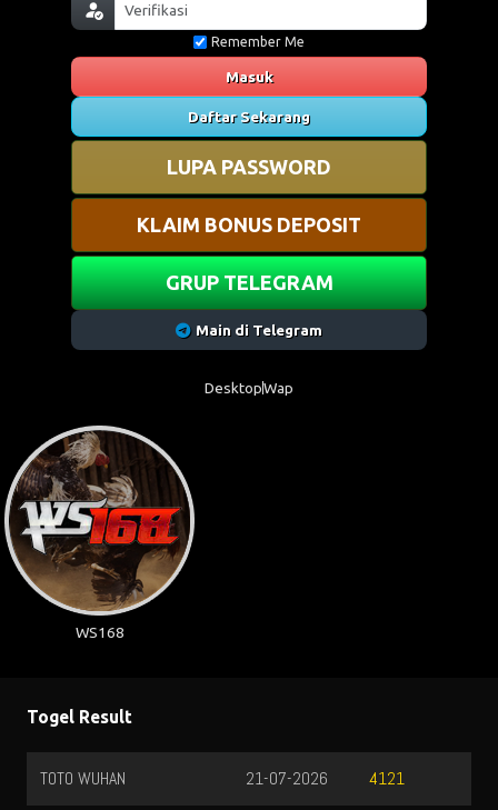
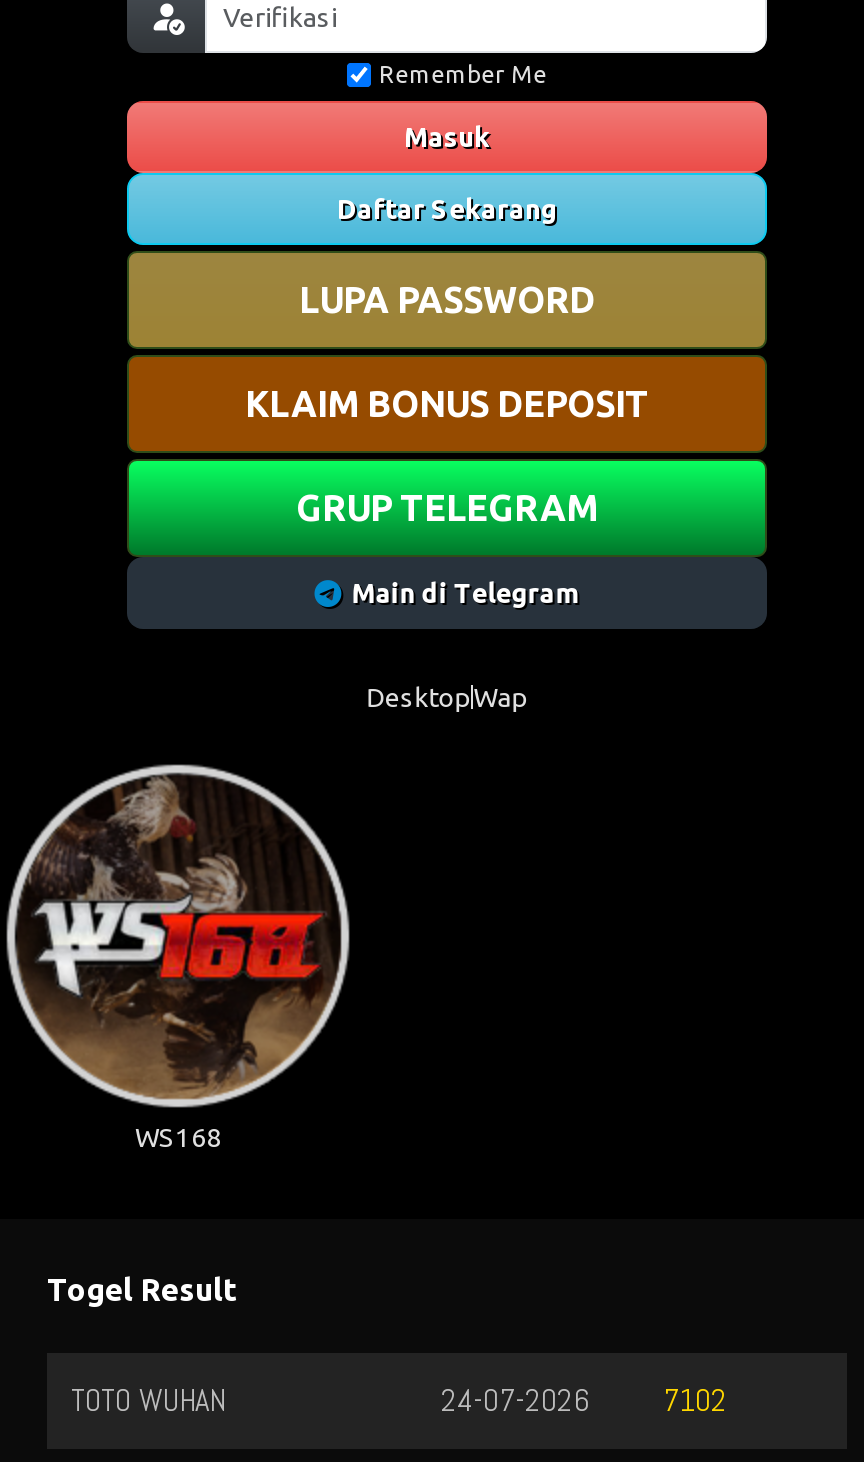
[246,767,328,789] 21-07-2026 -> [441,1380,589,1420] 24-07-2026
[369,768,405,790] 4121 -> [663,1381,727,1421] 7102

